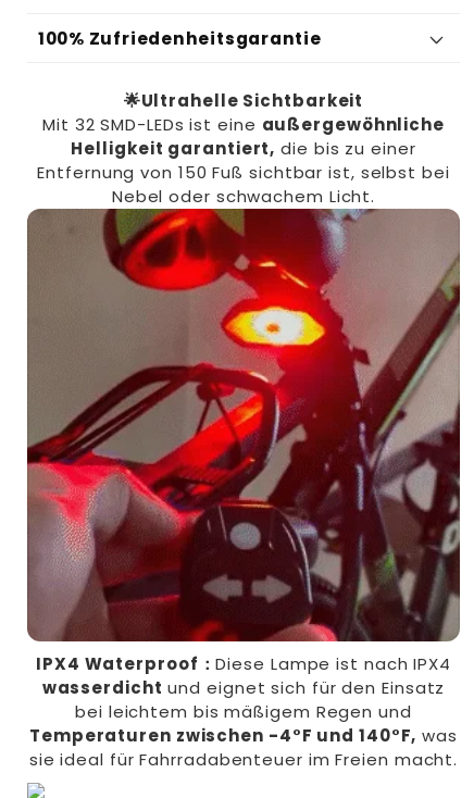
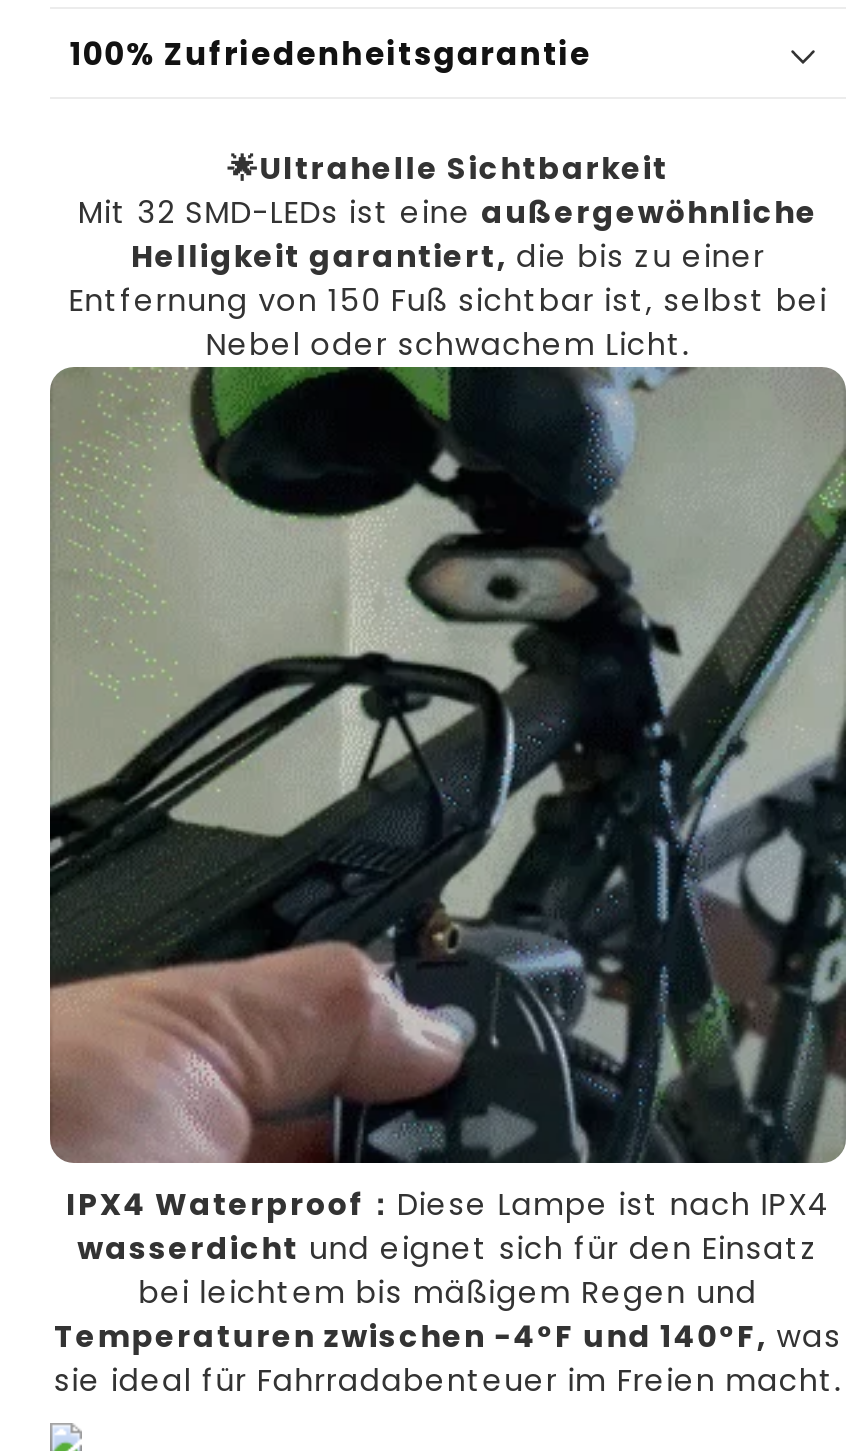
[26,210,460,643] [image] -> [48,367,846,1165] [image]

